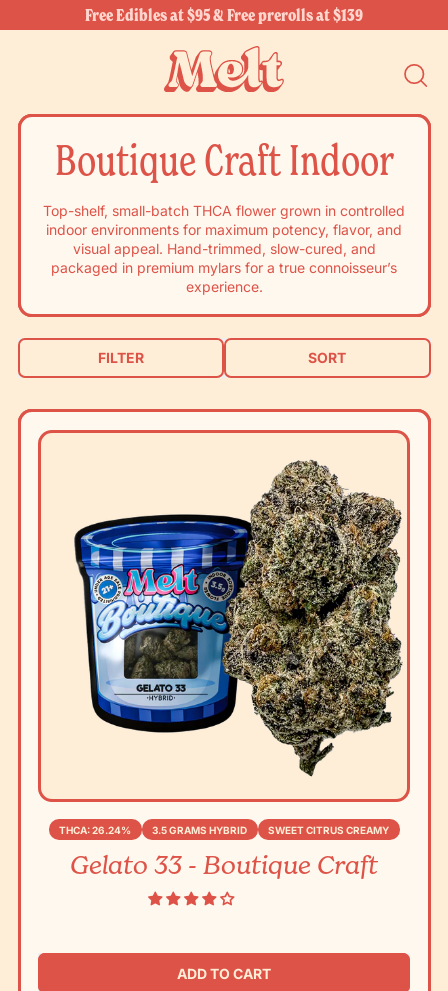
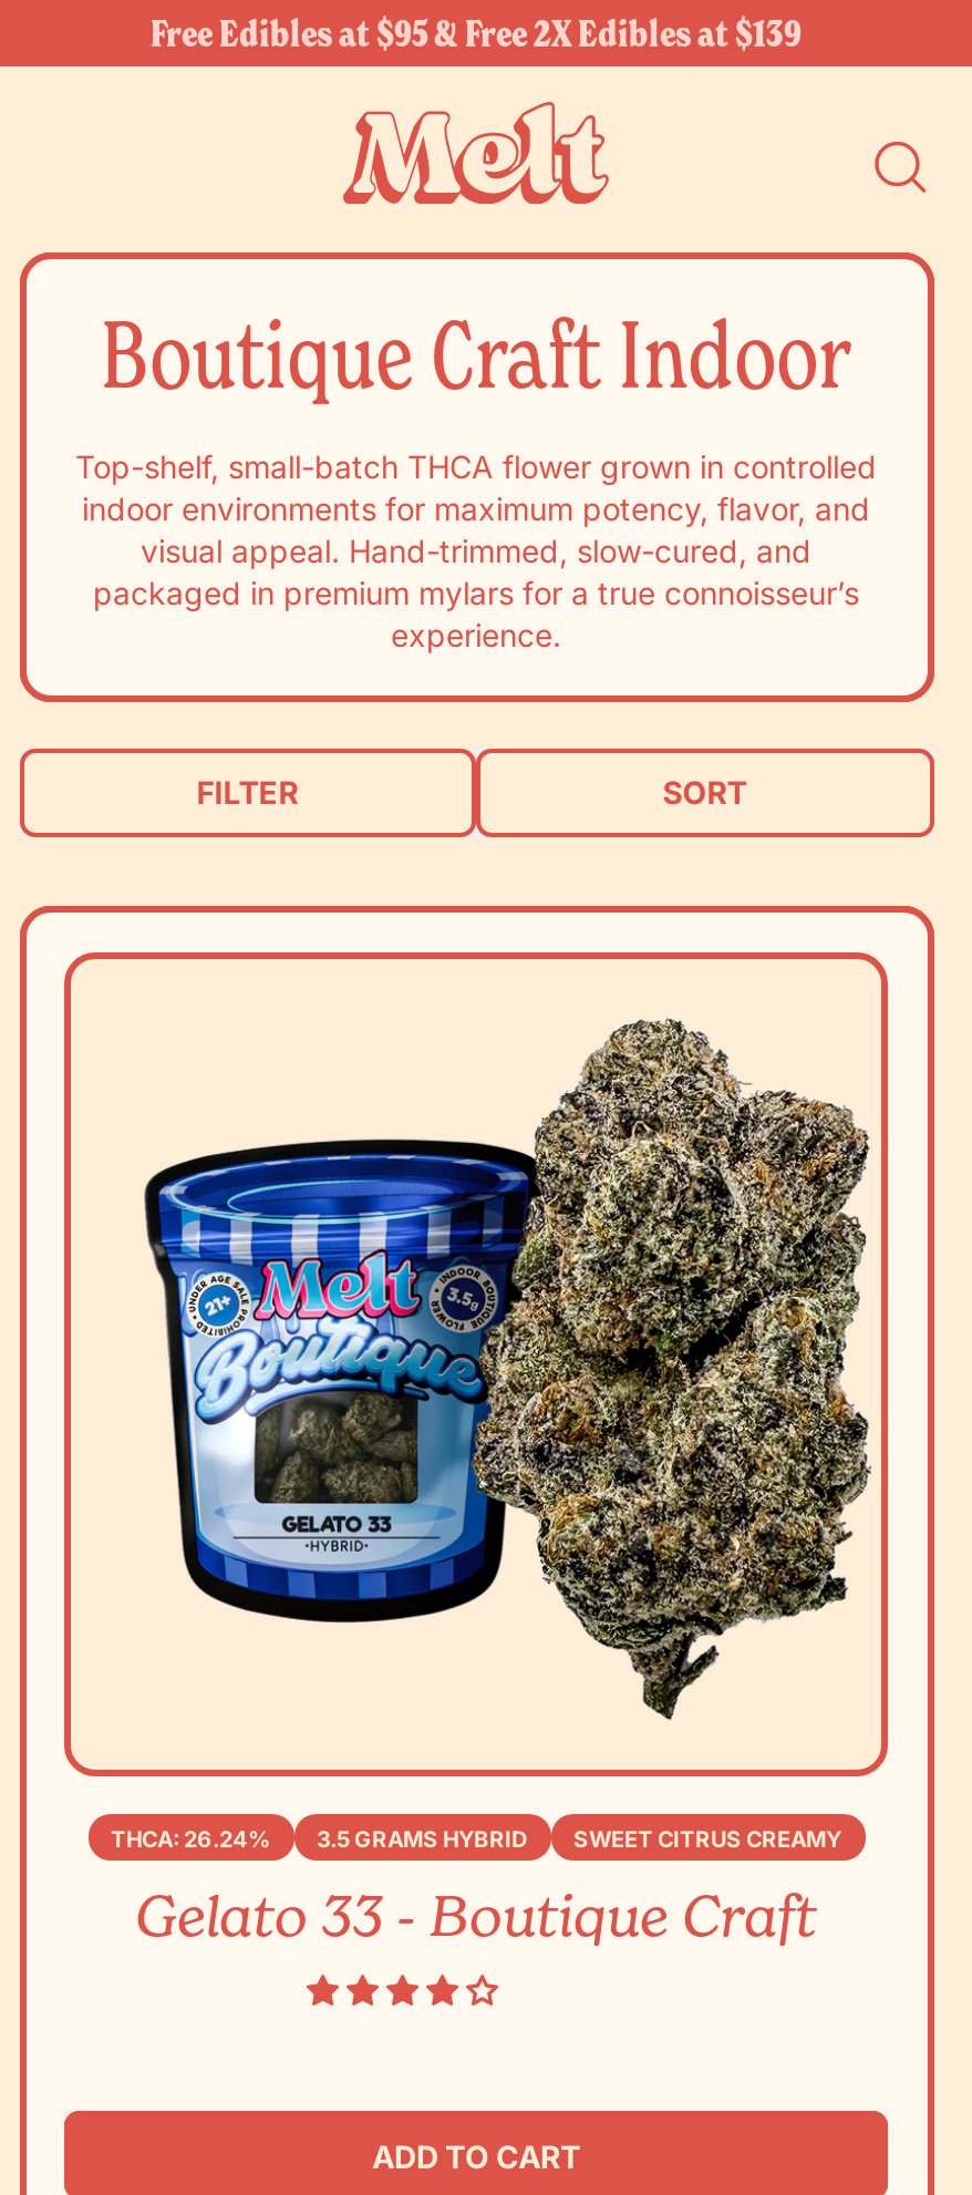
[85,4,363,25] Free Edibles at $95 & Free prerolls at $139 -> [151,10,802,56] Free Edibles at $95 & Free 2X Edibles at $139

